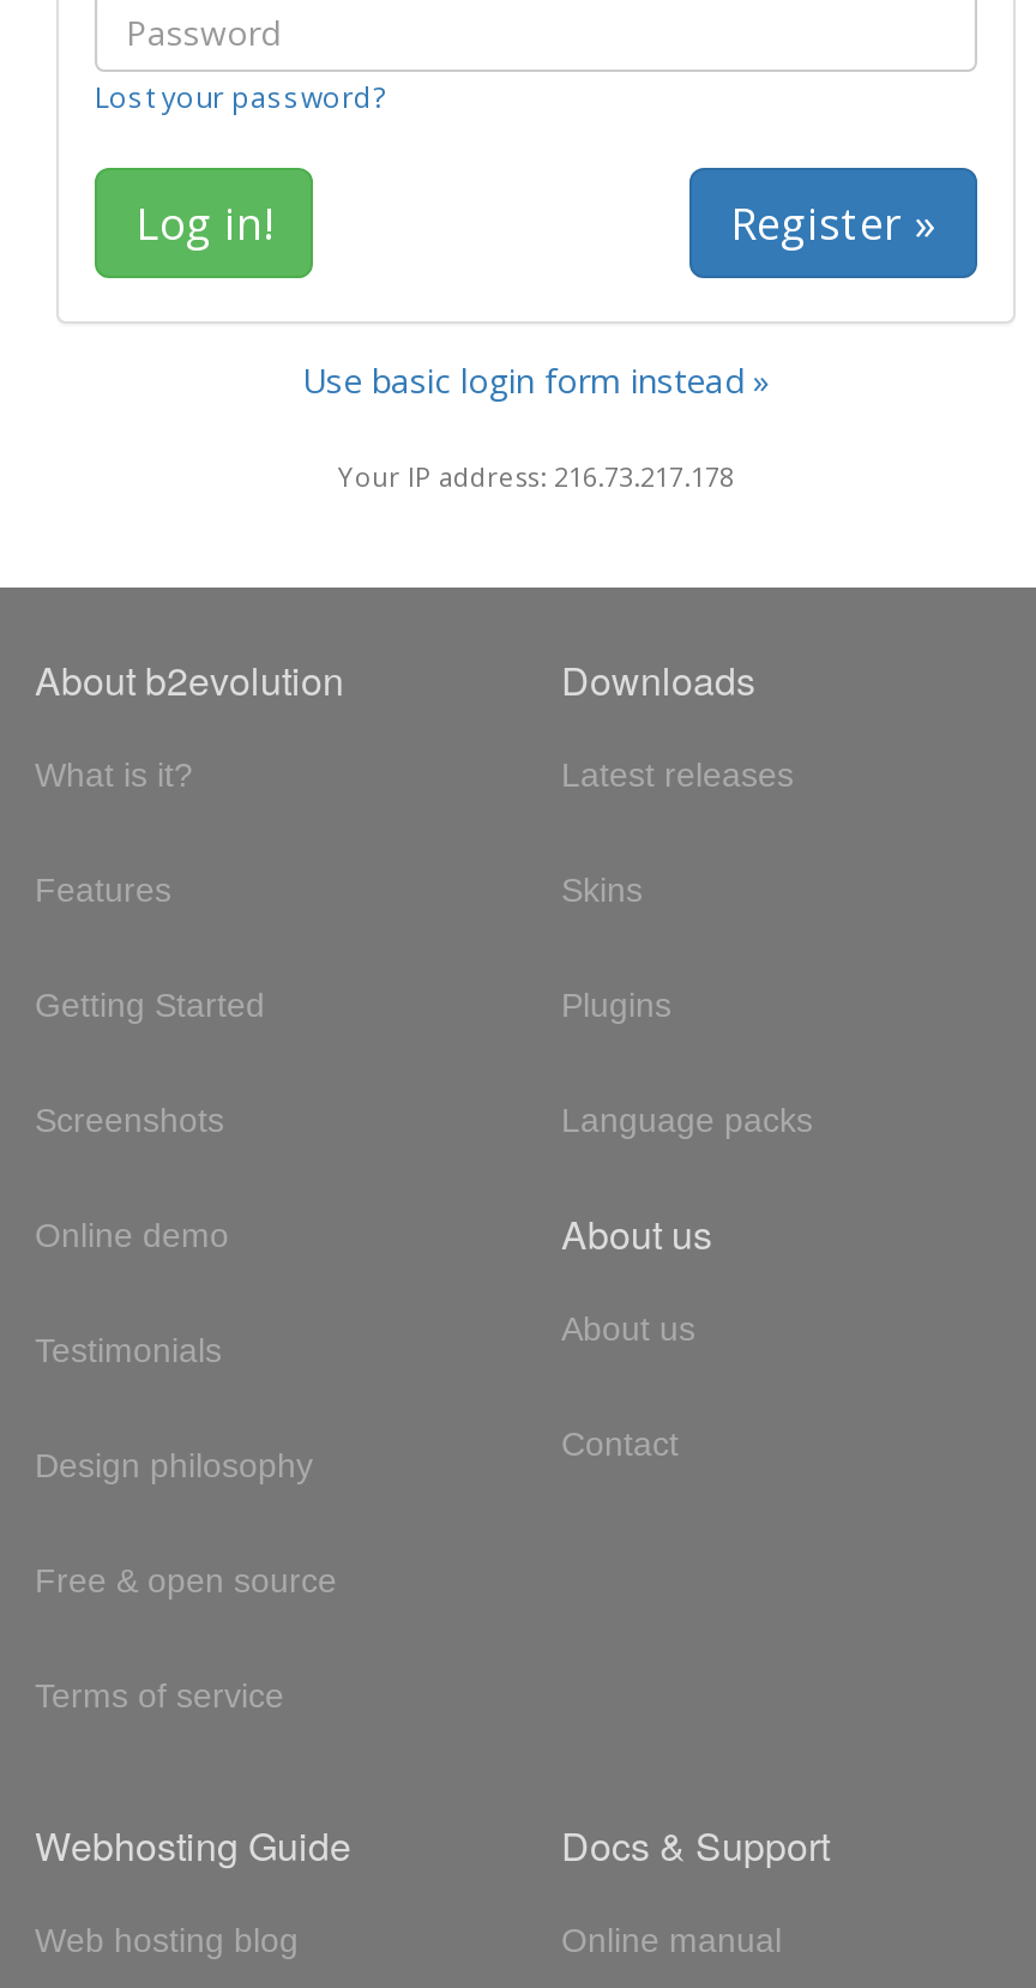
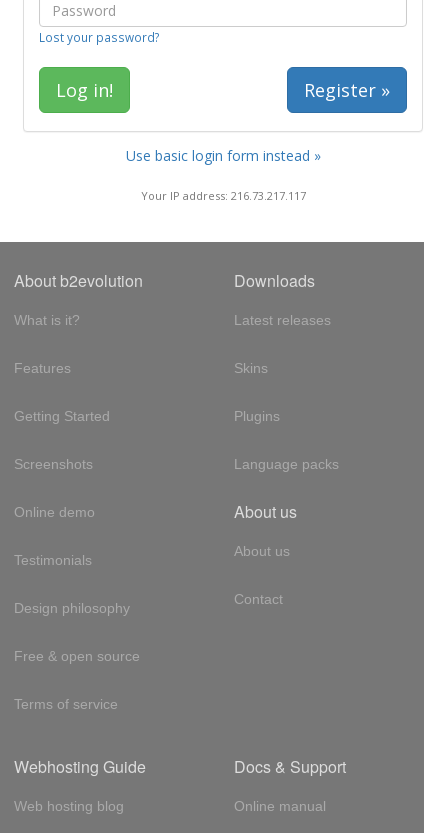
[338,458,734,494] Your IP address: 216.73.217.178 -> [140,188,305,203] Your IP address: 216.73.217.117

